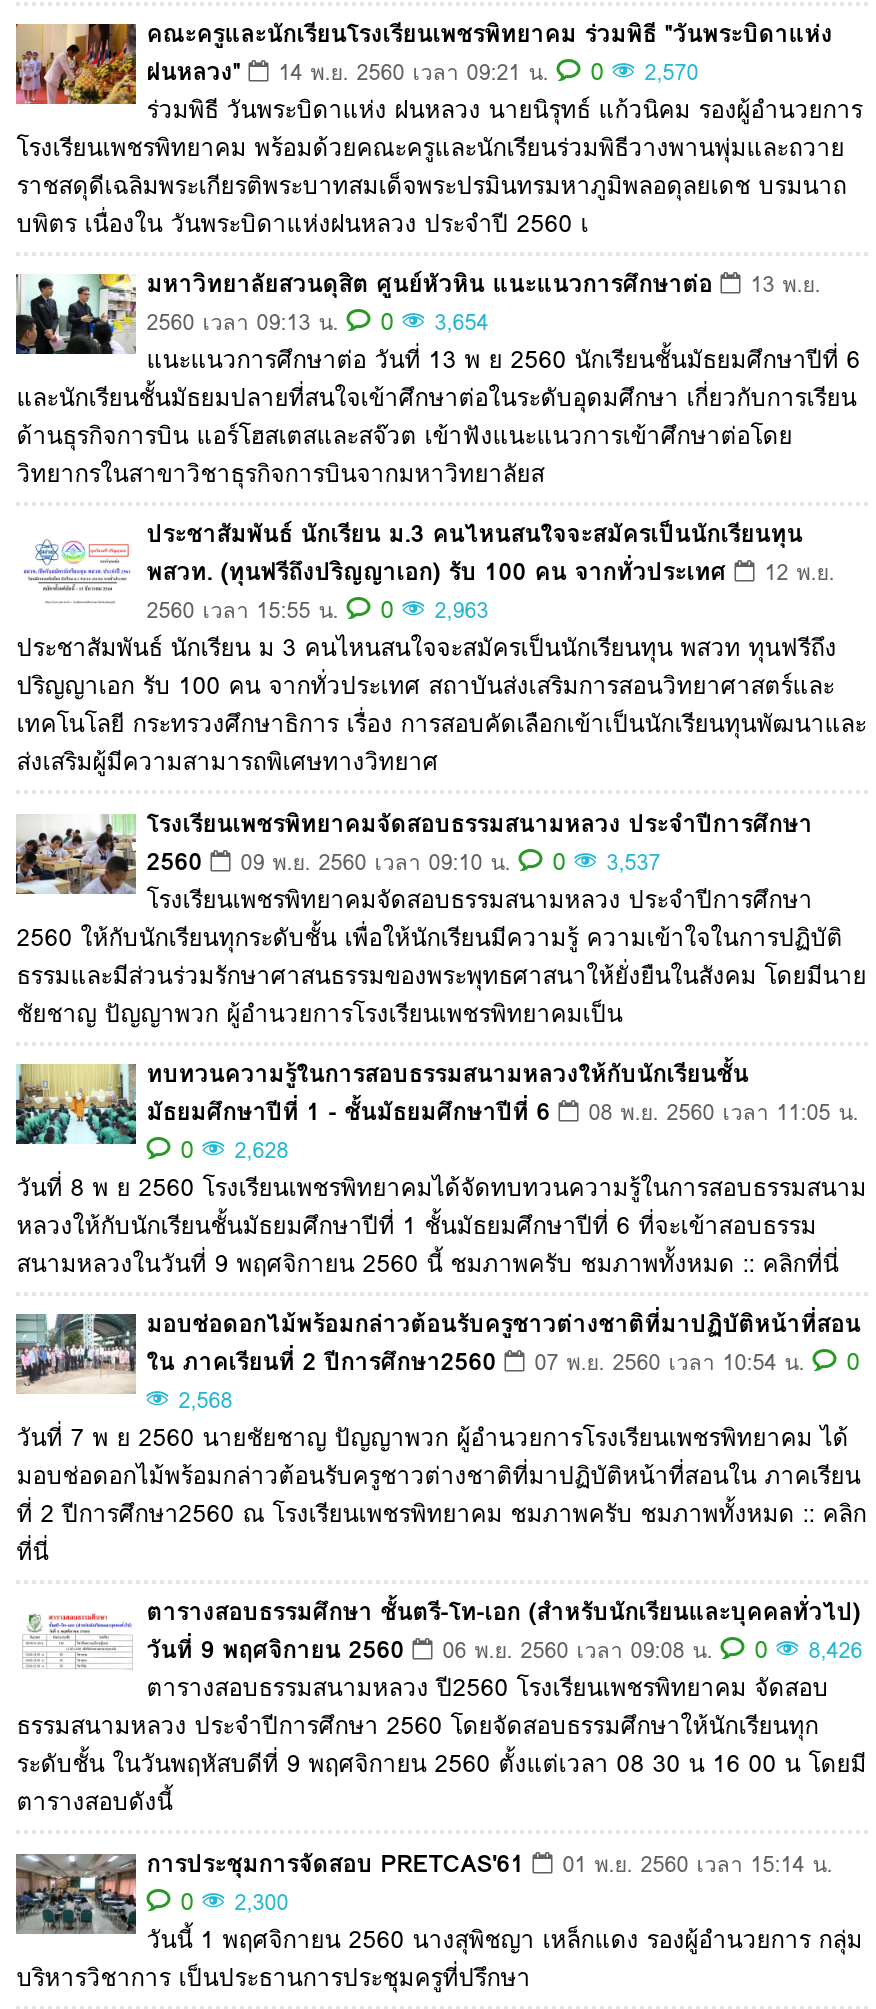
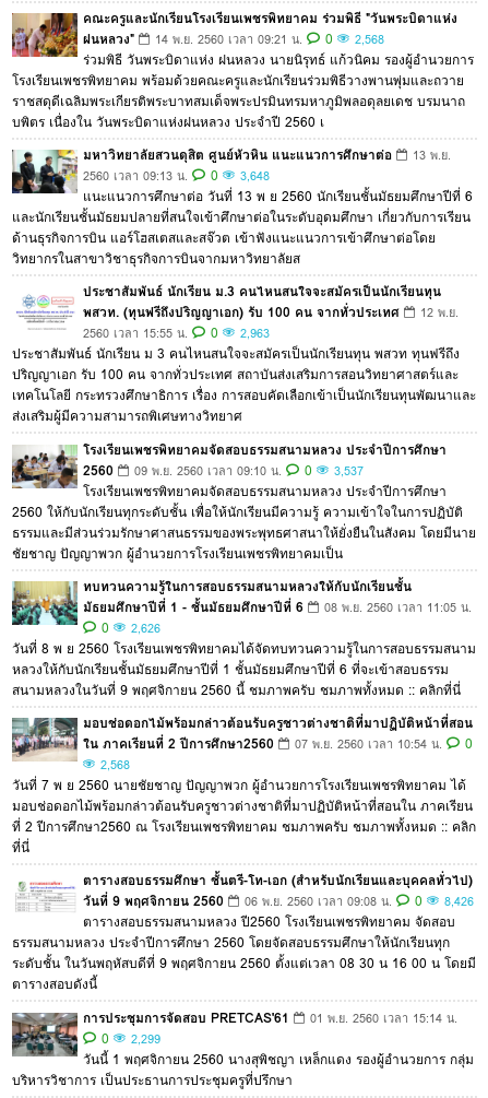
[146,52,698,90] ฝนหลวง" 14 พ.ย. 2560 เวลา 09:21 น. 0 2,570 -> [83,28,385,49] ฝนหลวง" 14 พ.ย. 2560 เวลา 09:21 น. 0 2,568
[146,302,488,340] 2560 เวลา 09:13 น. 0 3,654 -> [83,165,270,186] 2560 เวลา 09:13 น. 0 3,648
[180,1130,288,1168] 0 2,628 -> [102,617,161,638] 0 2,626
[180,1881,288,1919] 0 2,300 -> [102,1028,161,1048] 0 2,299

